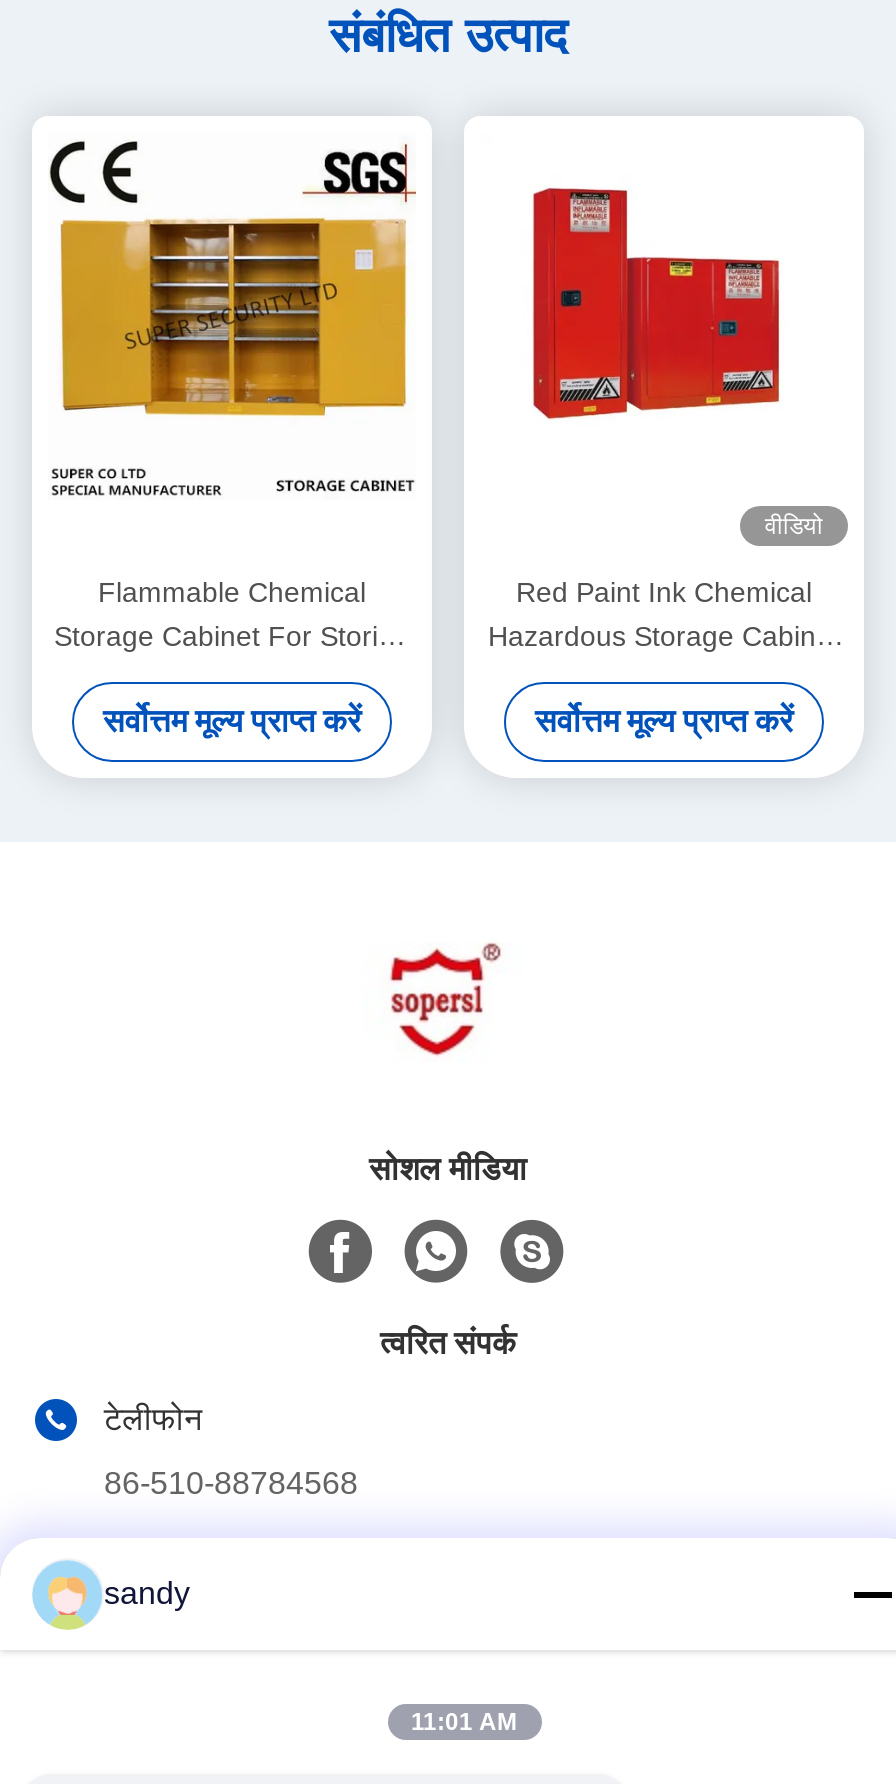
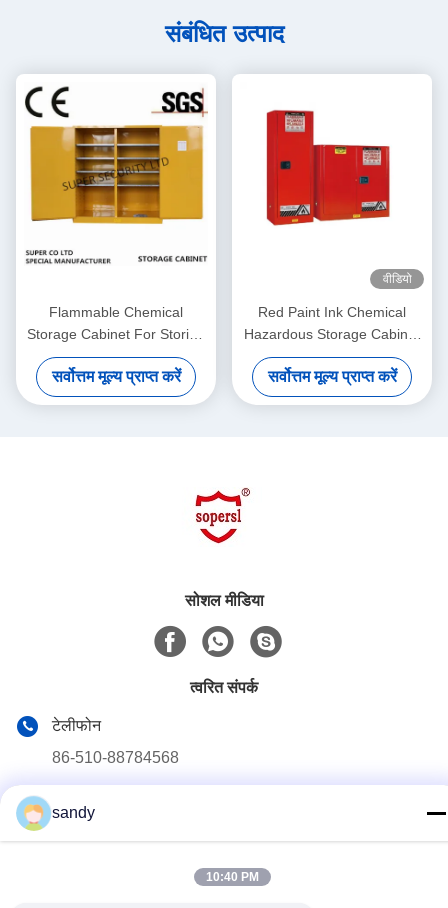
[411,1708,517,1736] 11:01 AM -> [205,870,258,884] 10:40 PM

